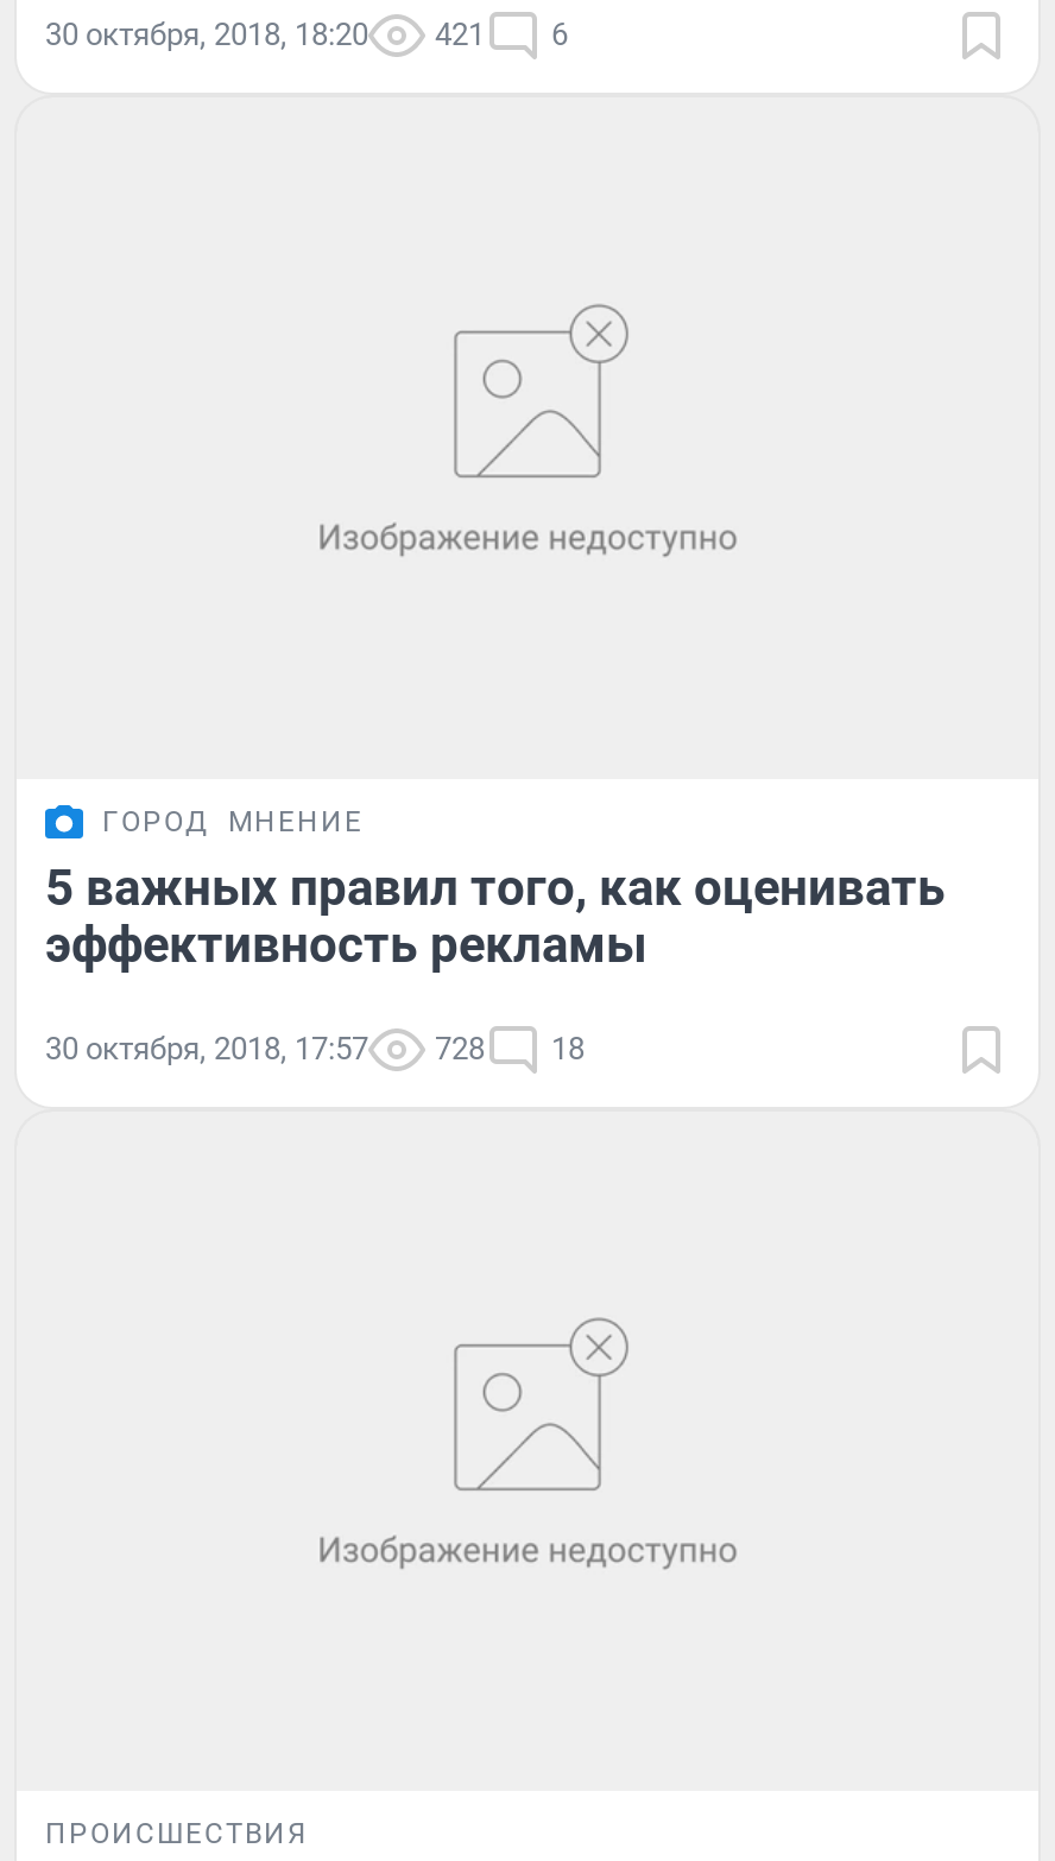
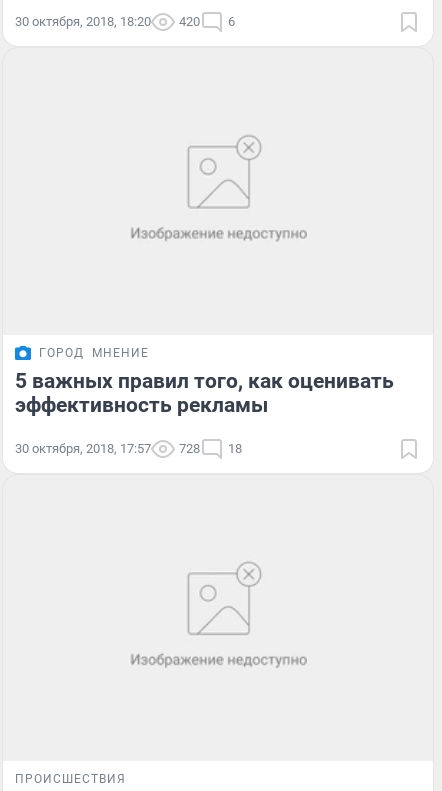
[45,16,568,52] 30 октября, 2018, 18:20 421 6 -> [15,14,235,29] 30 октября, 2018, 18:20 420 6

